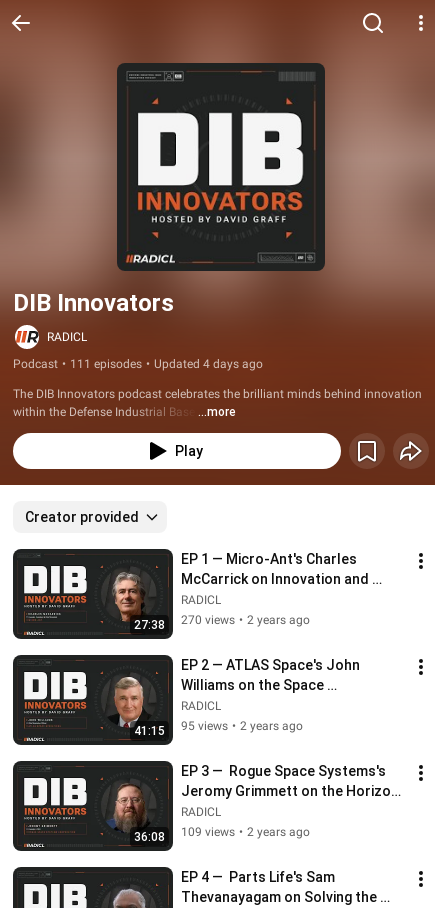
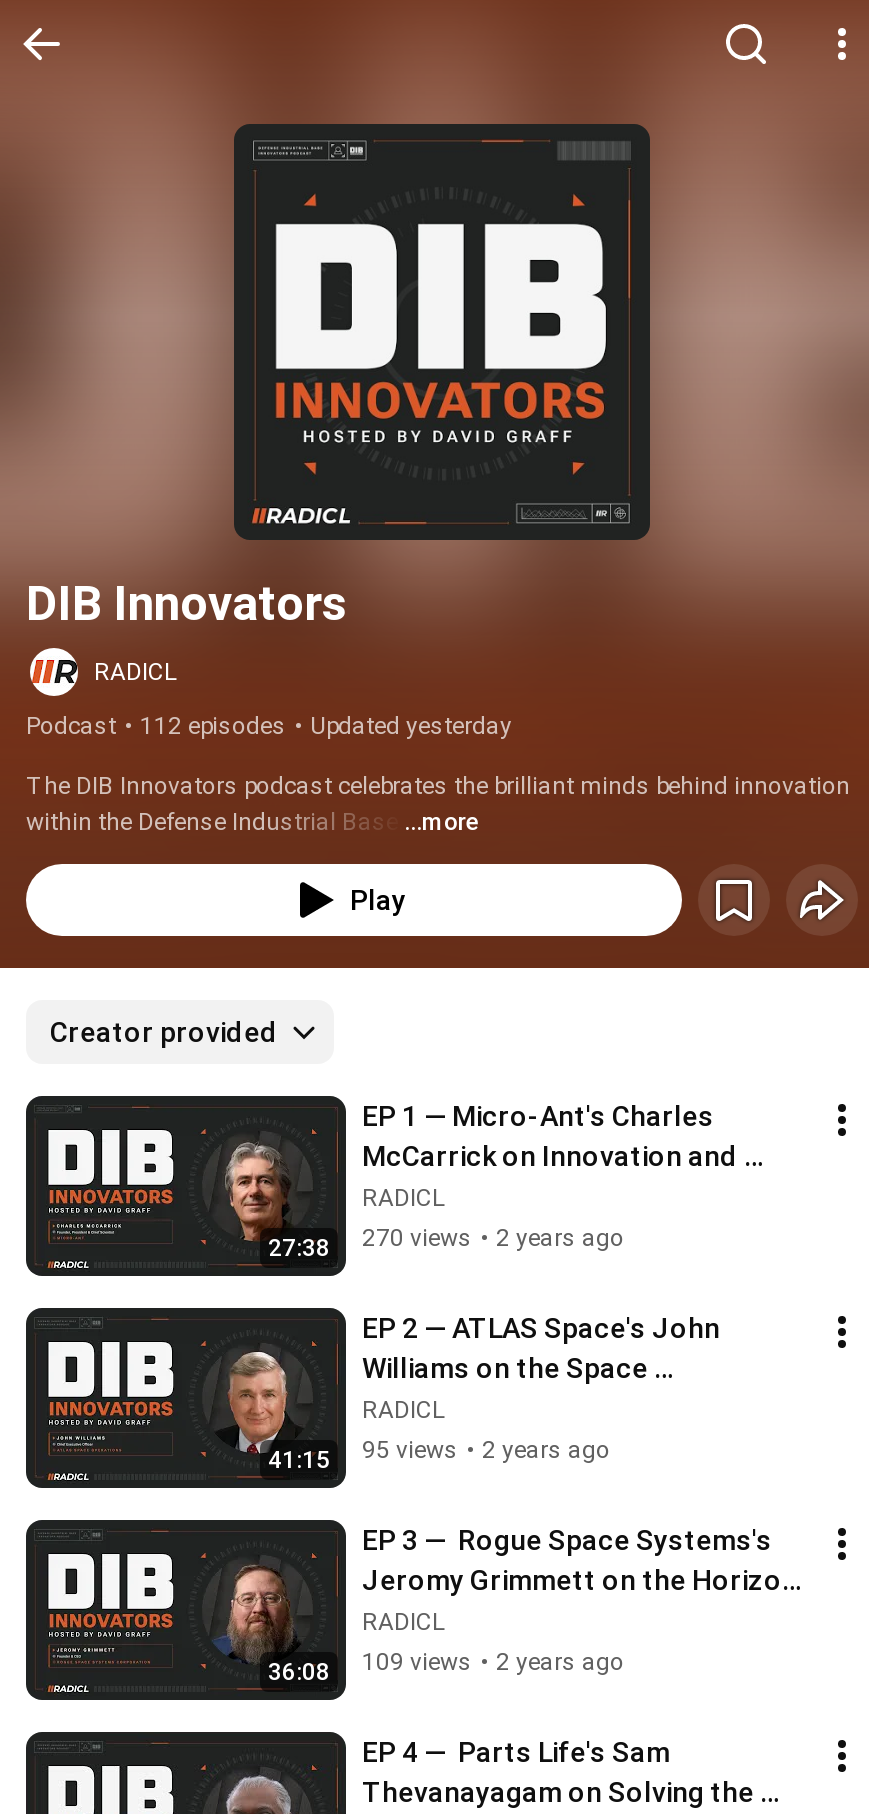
[13,357,263,371] Podcast • 111 episodes • Updated 4 days ago -> [26,712,512,740] Podcast • 112 episodes • Updated yesterday

